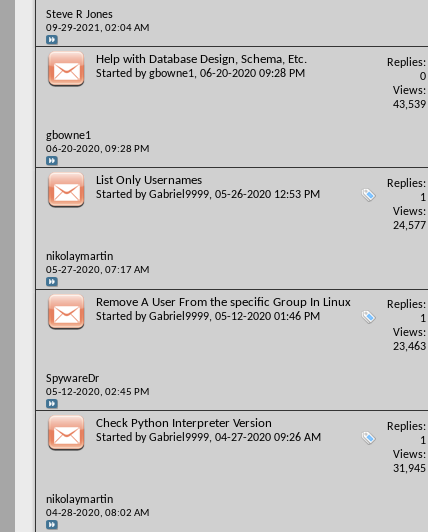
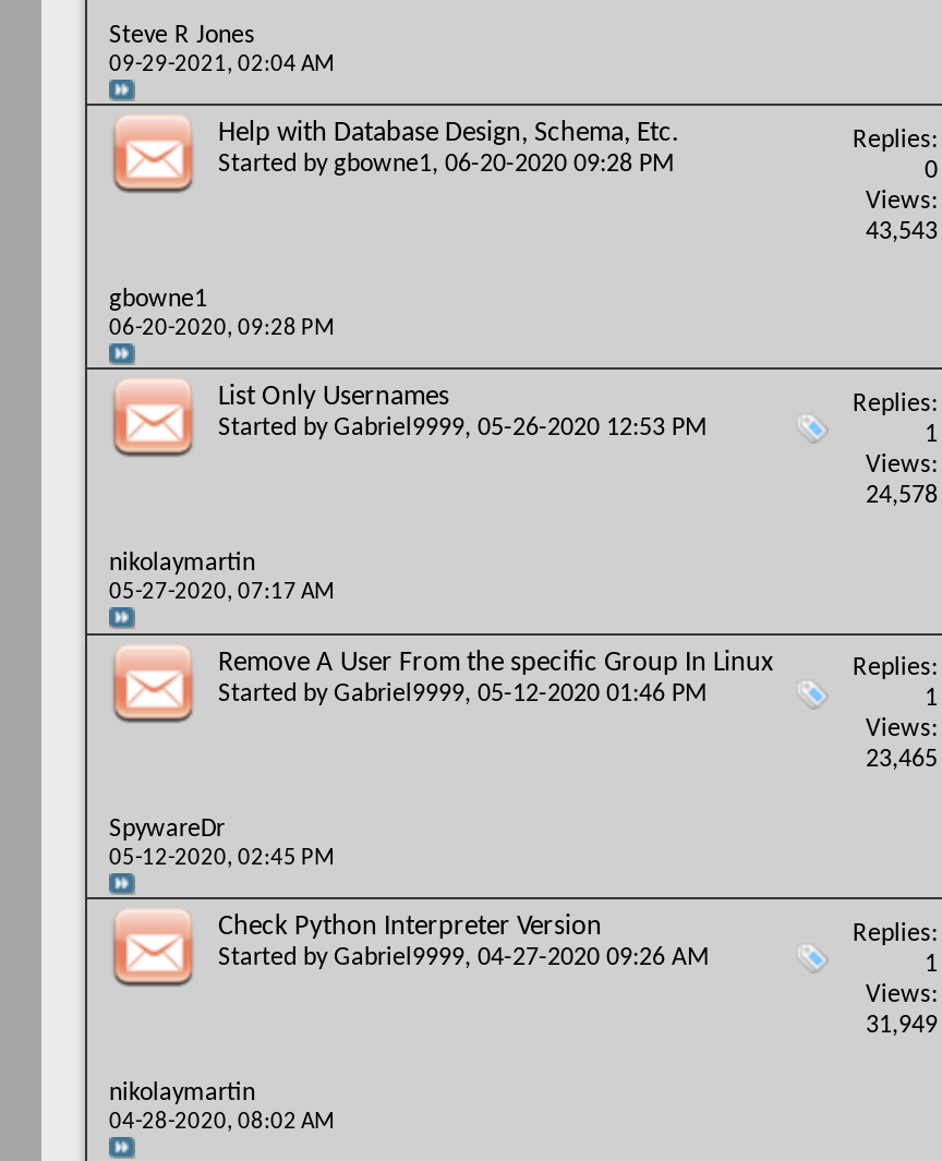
[393,98,426,110] 43,539 -> [866,218,938,244] 43,543
[393,220,426,232] 24,577 -> [866,483,938,509] 24,578
[393,341,426,353] 23,463 -> [866,748,938,774] 23,465
[393,463,426,475] 31,945 -> [866,1013,938,1039] 31,949

